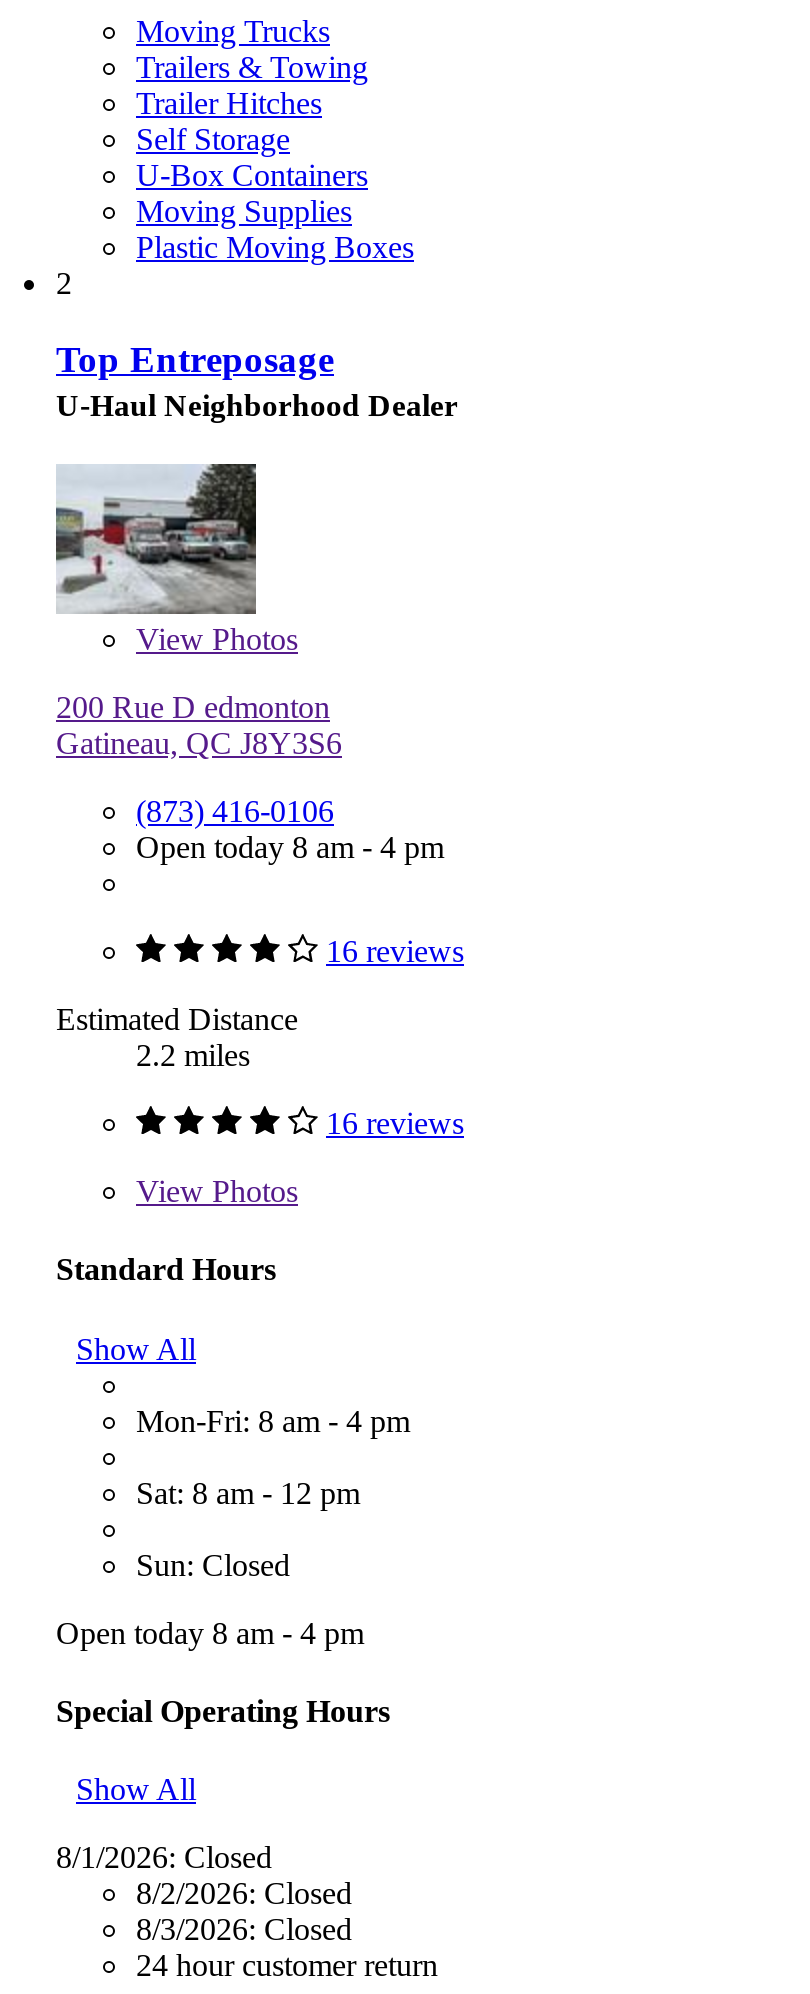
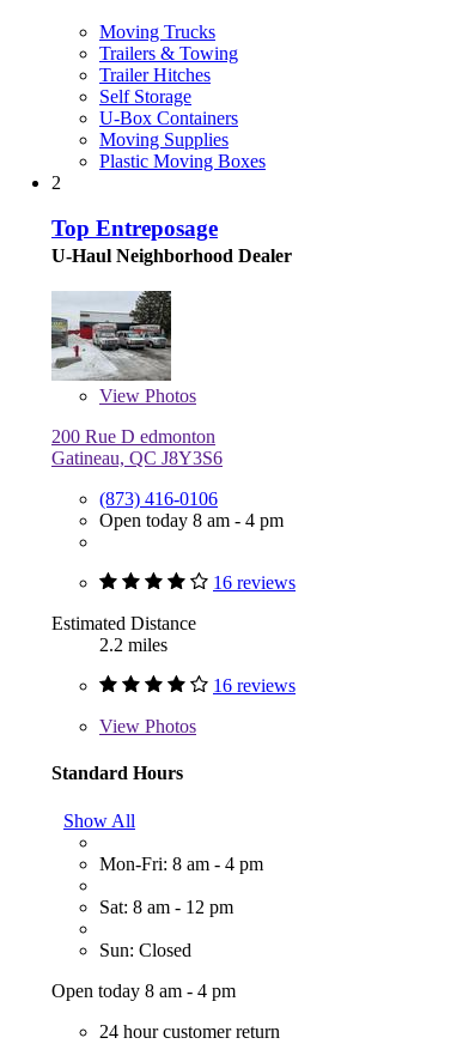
[56,1694,390,1946] Special Operating Hours | Show All | 8/1/2026: Closed | 8/2/2026: Closed | 8/3/2026: Closed -> none

